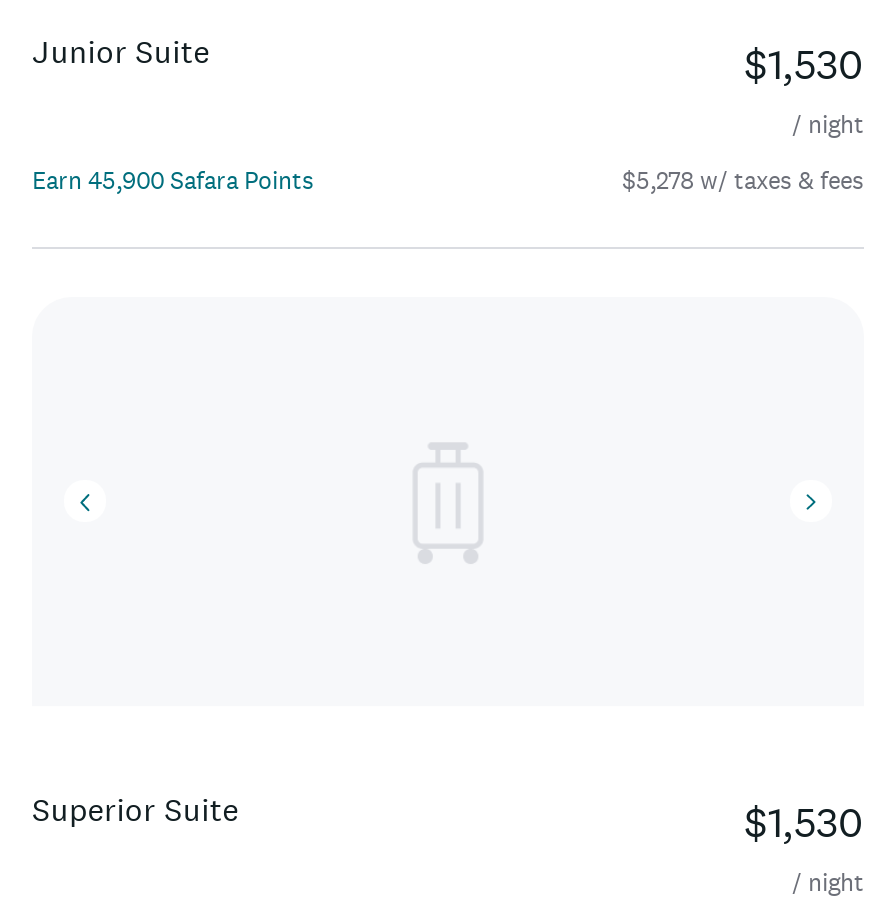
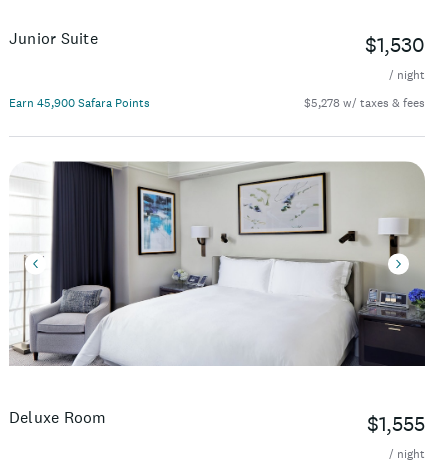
none -> [9,160,426,367] [image]
[32,790,864,848] Superior Suite | $1,530 -> [9,407,425,436] Deluxe Room | $1,555

